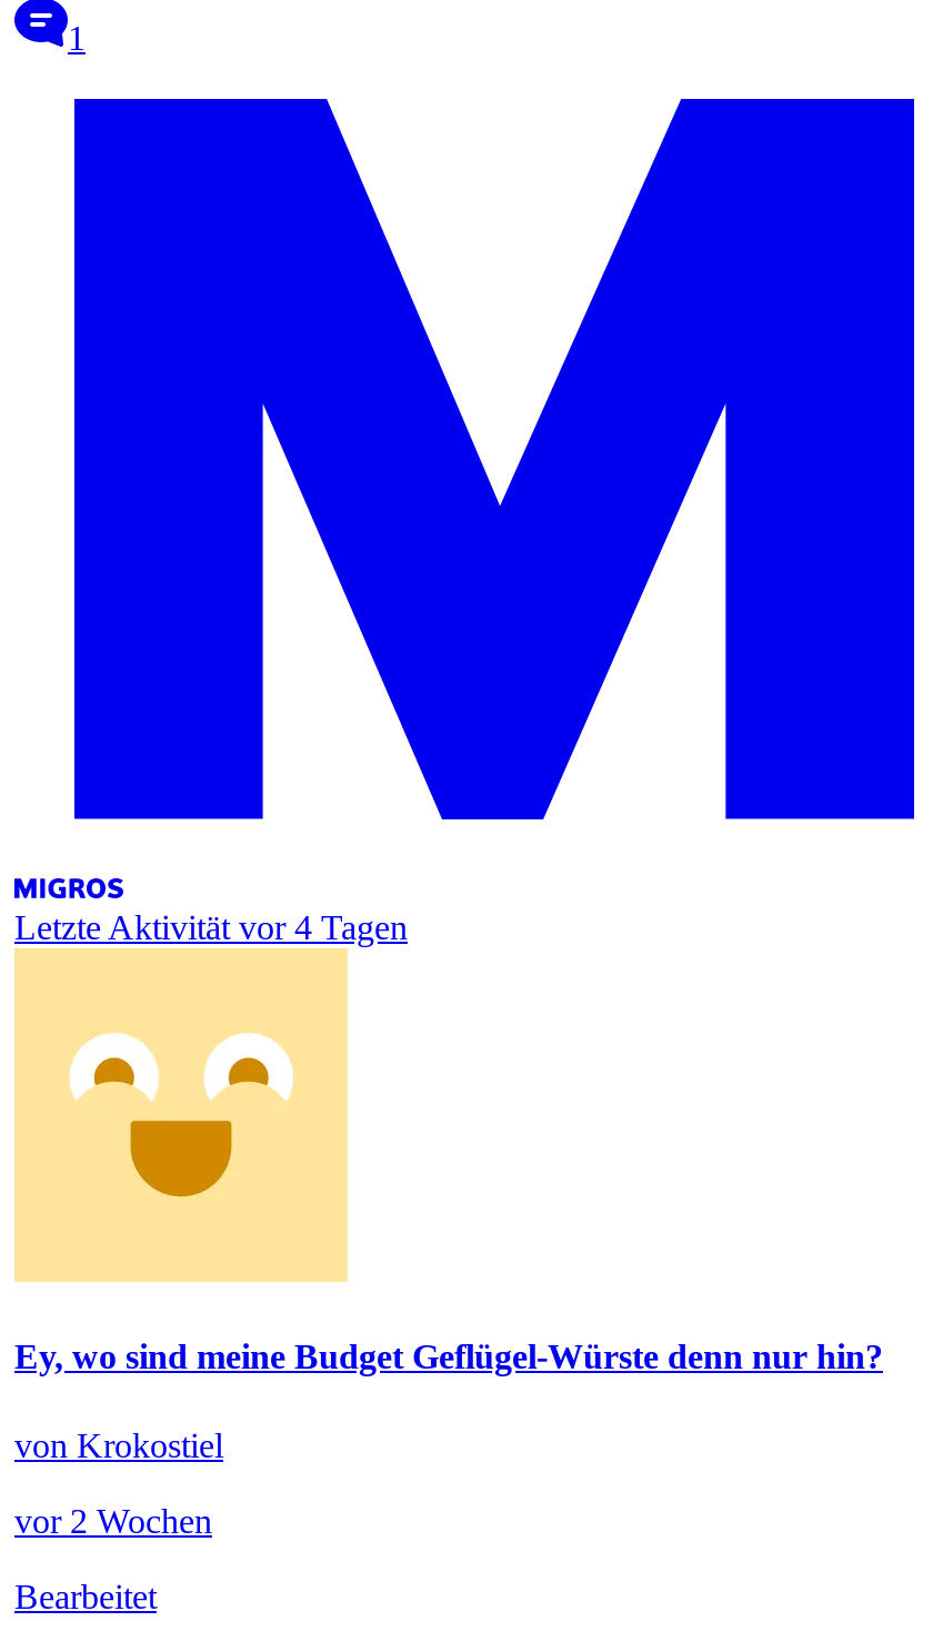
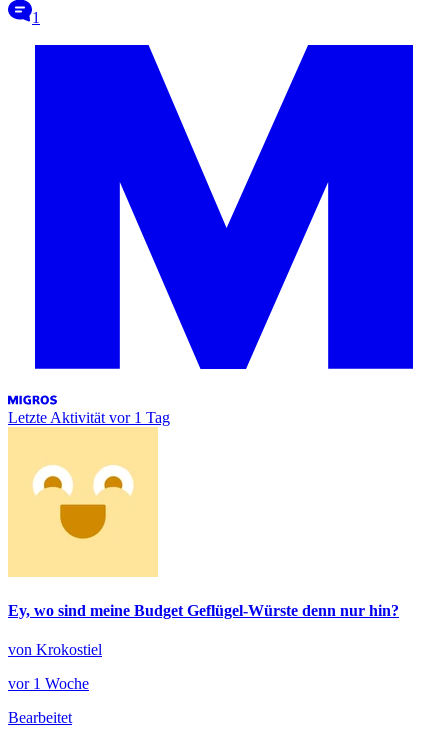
[14,909,408,947] Letzte Aktivität vor 4 Tagen -> [8,409,170,426] Letzte Aktivität vor 1 Tag
[14,1501,212,1539] vor 2 Wochen -> [8,675,89,692] vor 1 Woche

